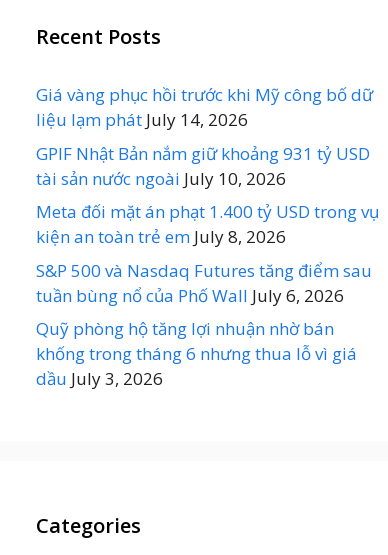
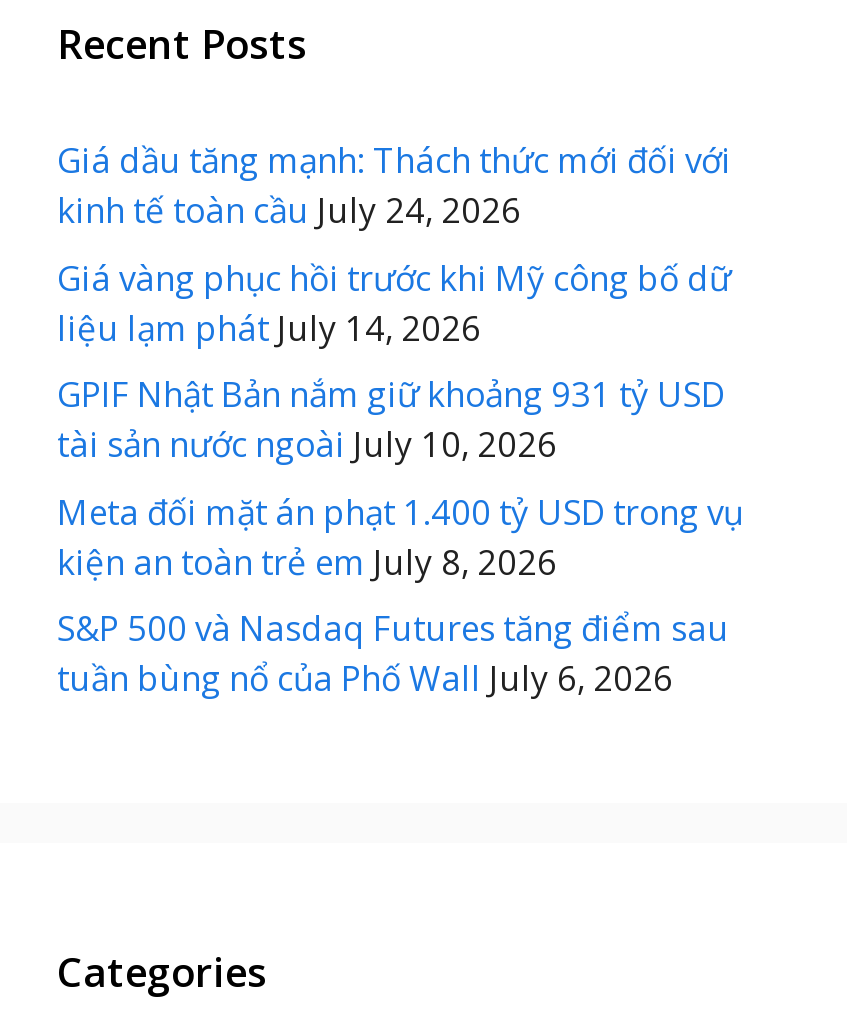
none -> [57,137,731,233] Giá dầu tăng mạnh: Thách thức mới đối với | kinh tế toàn cầu July 24, 2026
moved [36,83,379,306] -> [57,254,743,701]: Giá vàng phục hồi trước khi Mỹ công bố dữ | liệu lạm phát July 14, 2026 | GPIF Nhật Bản nắm giữ khoảng 931 tỷ USD | tài sản nước ngoài July 10, 2026 | Meta đối mặt án phạt 1.400 tỷ USD trong vụ | kiện an toàn trẻ em July 8, 2026 | S&P 500 và Nasdaq Futures tăng điểm sau | tuần bùng nổ của Phố Wall July 6, 2026
[36,317,357,390] Quỹ phòng hộ tăng lợi nhuận nhờ bán | khống trong tháng 6 nhưng thua lỗ vì giá | dầu July 3, 2026 -> none

